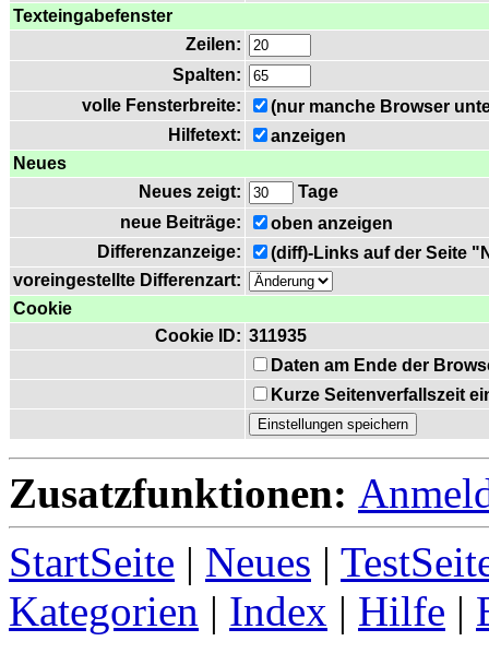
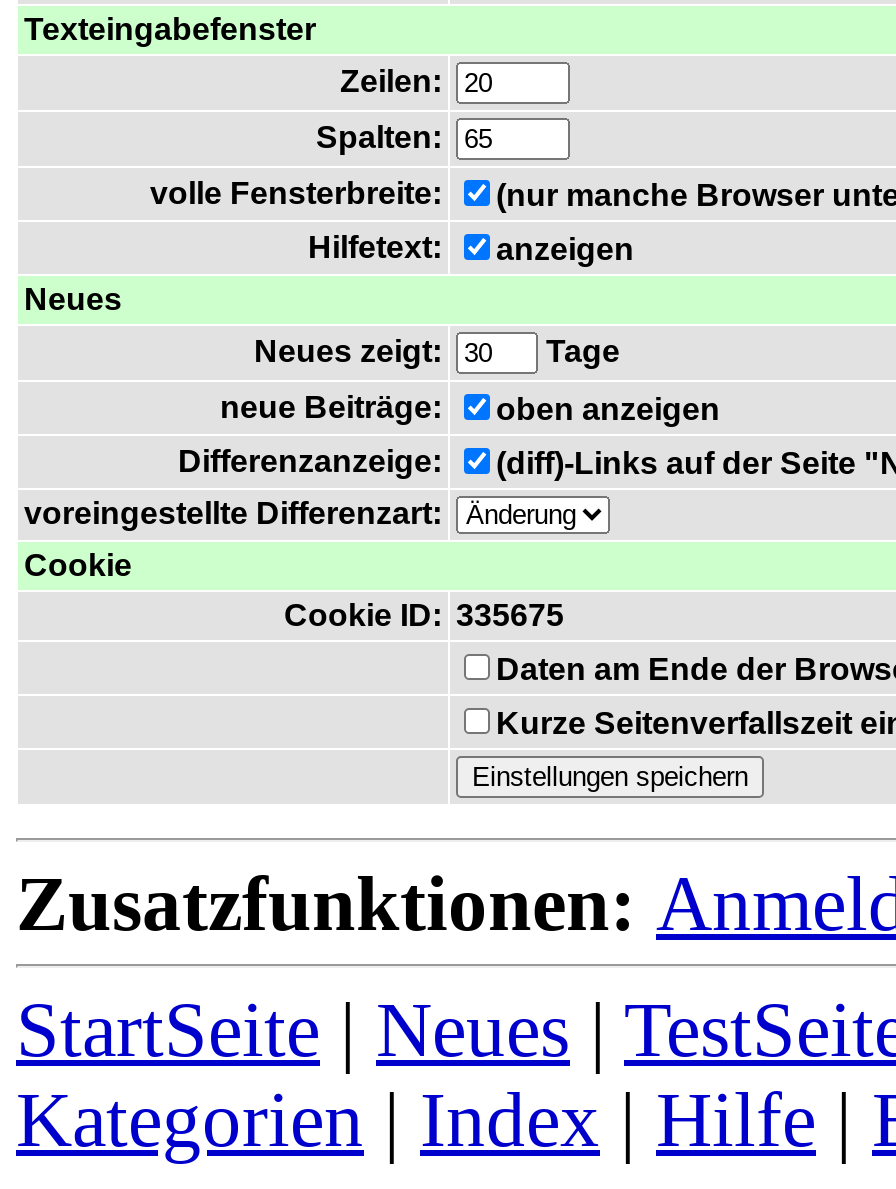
[155,326,307,345] Cookie ID: 311935 -> [284,598,564,632] Cookie ID: 335675

